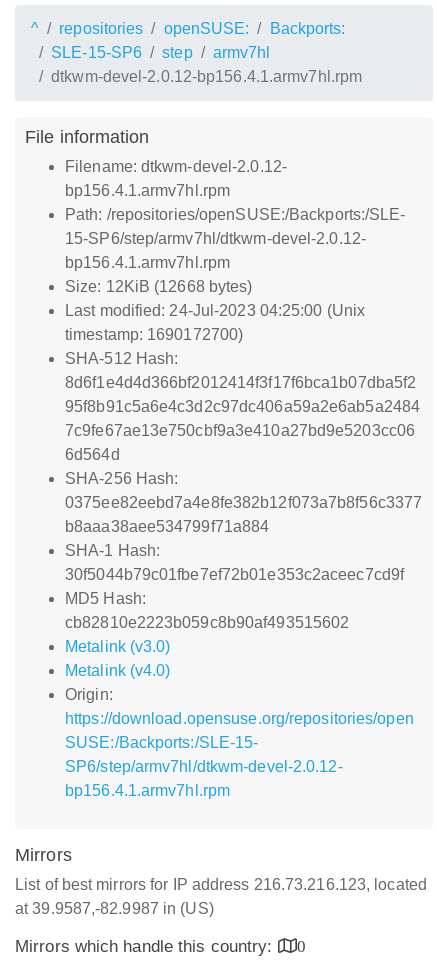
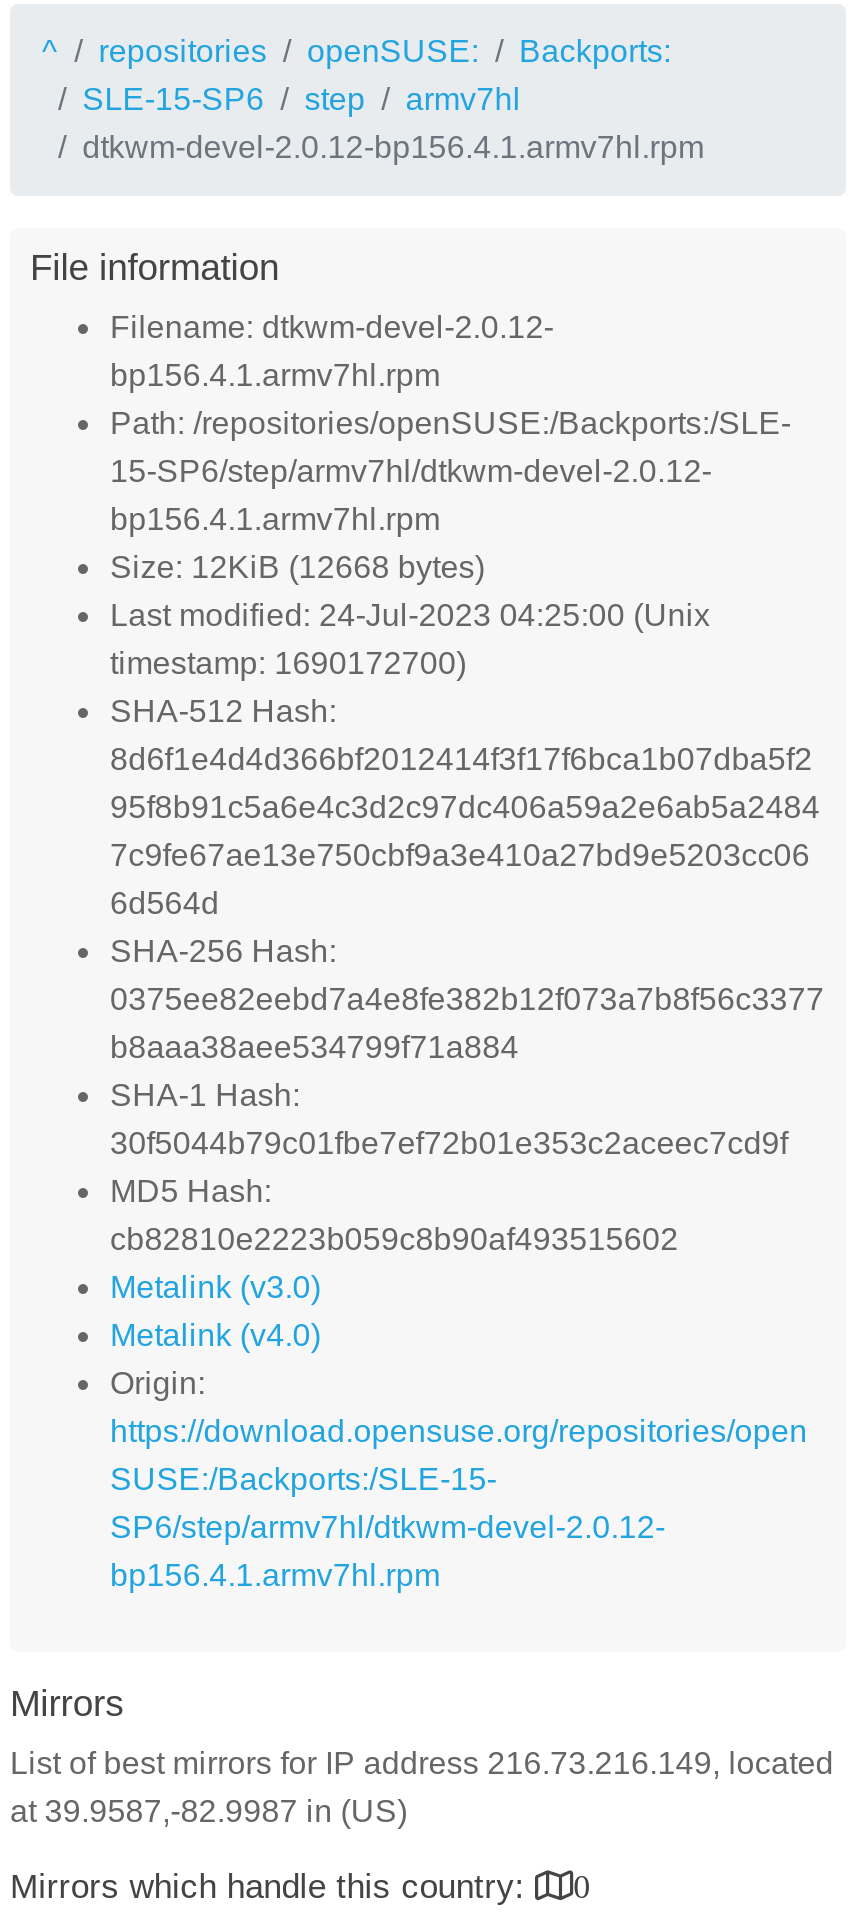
[15,876,427,893] List of best mirrors for IP address 216.73.216.123, located -> [10,1746,834,1780] List of best mirrors for IP address 216.73.216.149, located

